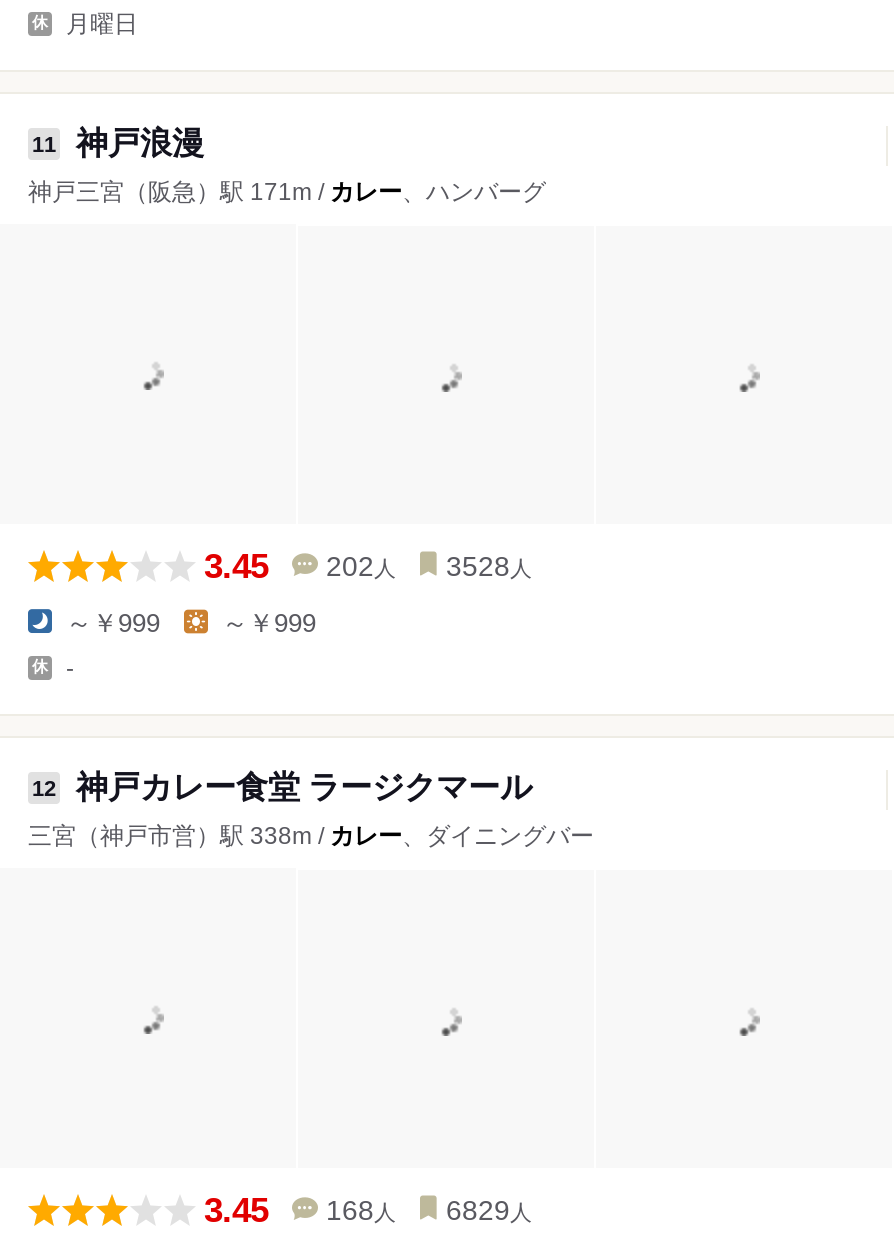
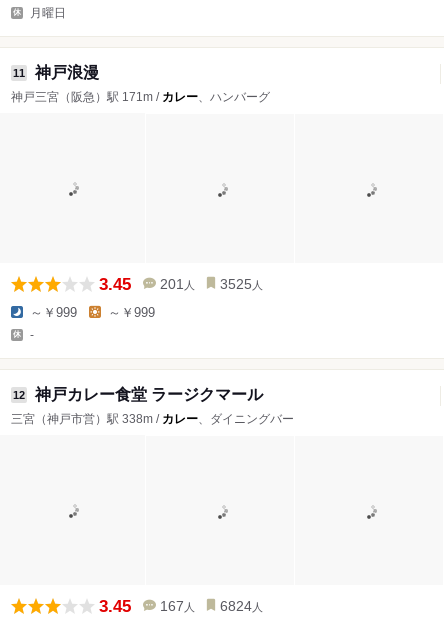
[326,550,396,582] 202人 -> [160,276,195,292] 201人
[446,550,532,582] 3528人 -> [220,276,263,292] 3525人
[326,1194,396,1226] 168人 -> [160,598,195,614] 167人
[446,1194,532,1226] 6829人 -> [220,598,263,614] 6824人

